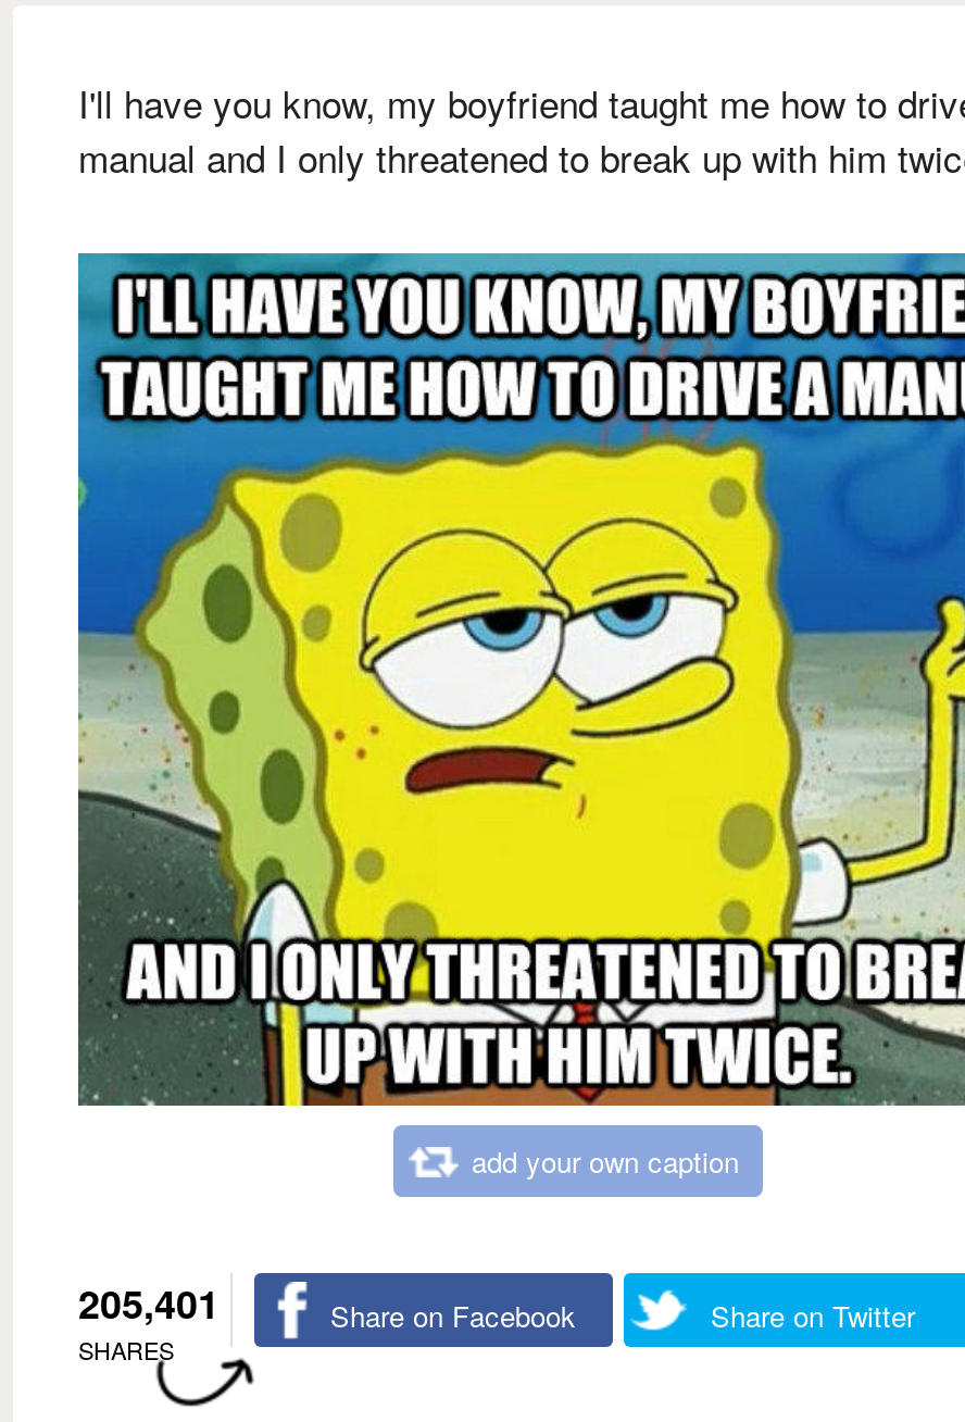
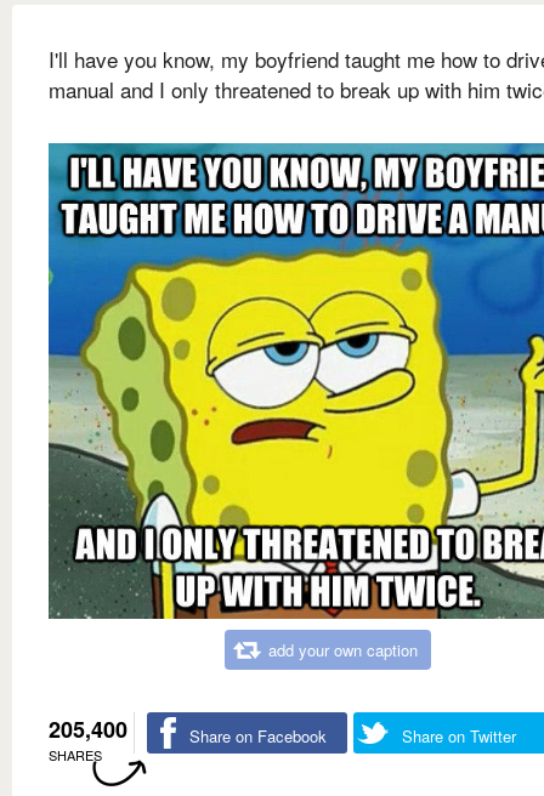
[78,1275,220,1332] 205,401 -> [49,713,127,745] 205,400

